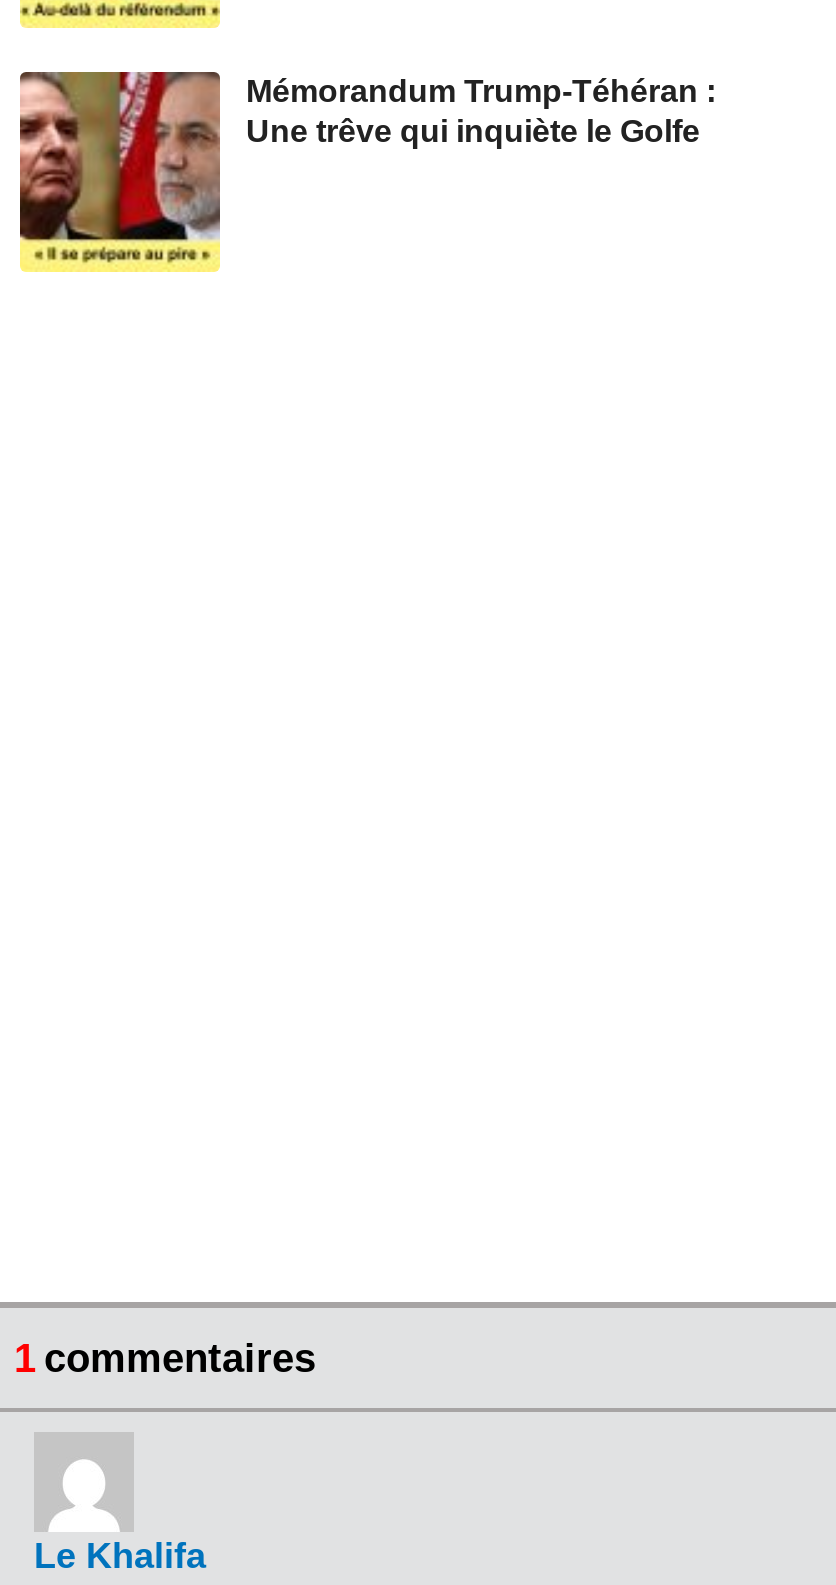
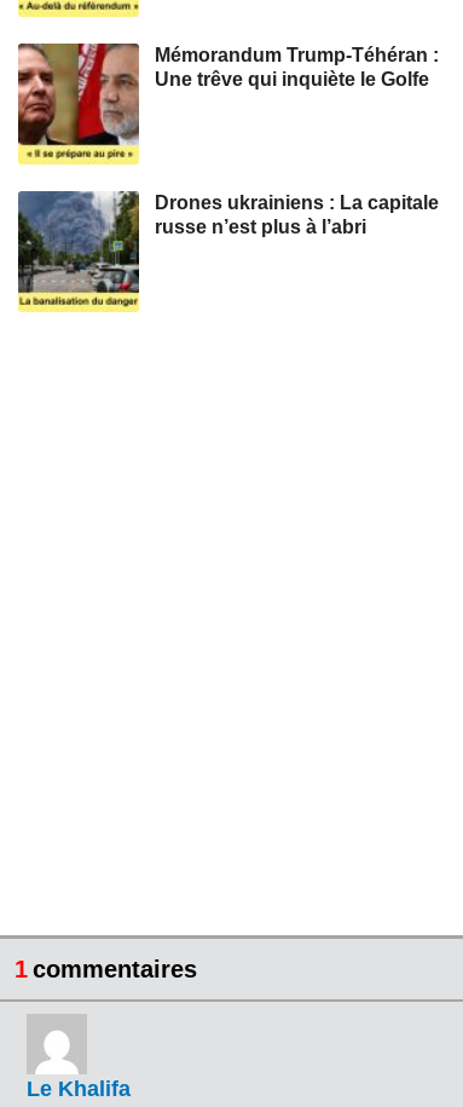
none -> [17,190,439,307] [image] | Drones ukrainiens : La capitale | russe n’est plus à l’abri

